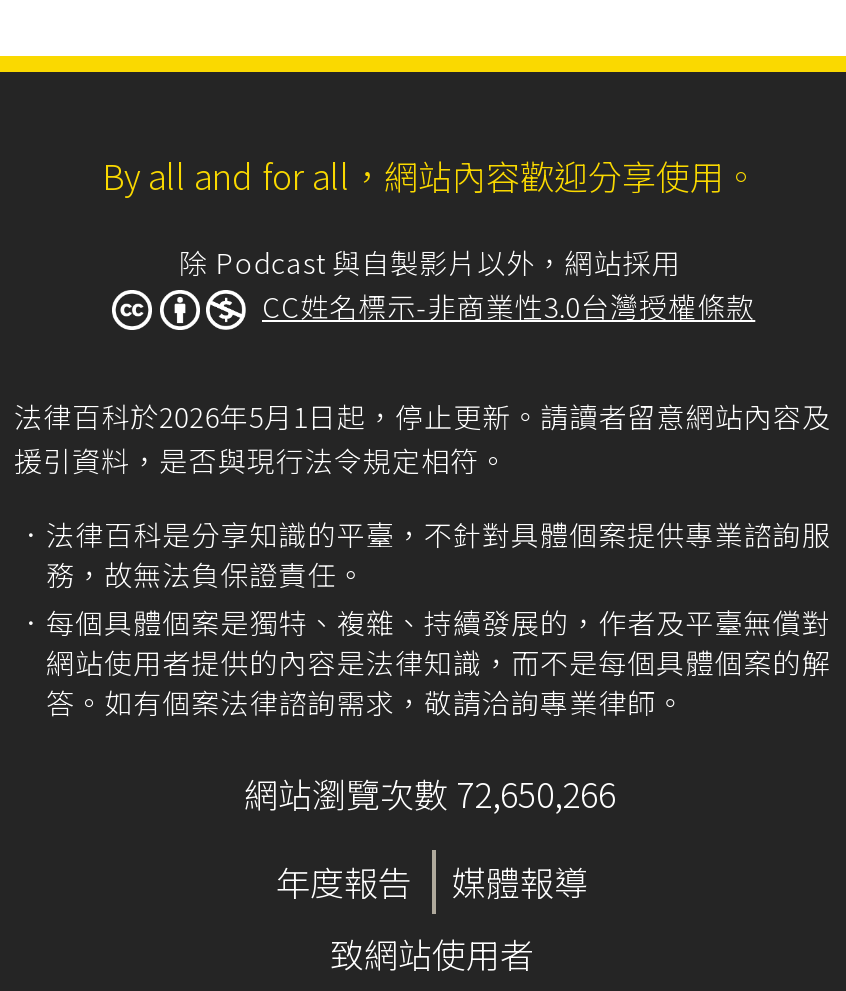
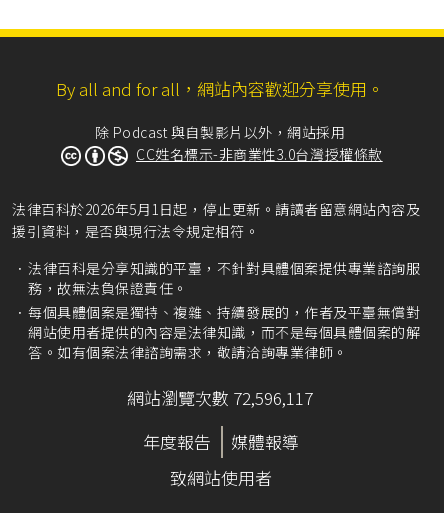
[244,769,616,819] 網站瀏覽次數 72,650,266 -> [127,385,313,410] 網站瀏覽次數 72,596,117

